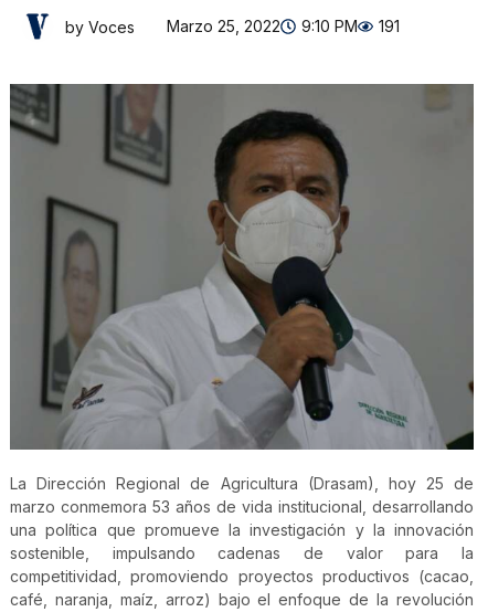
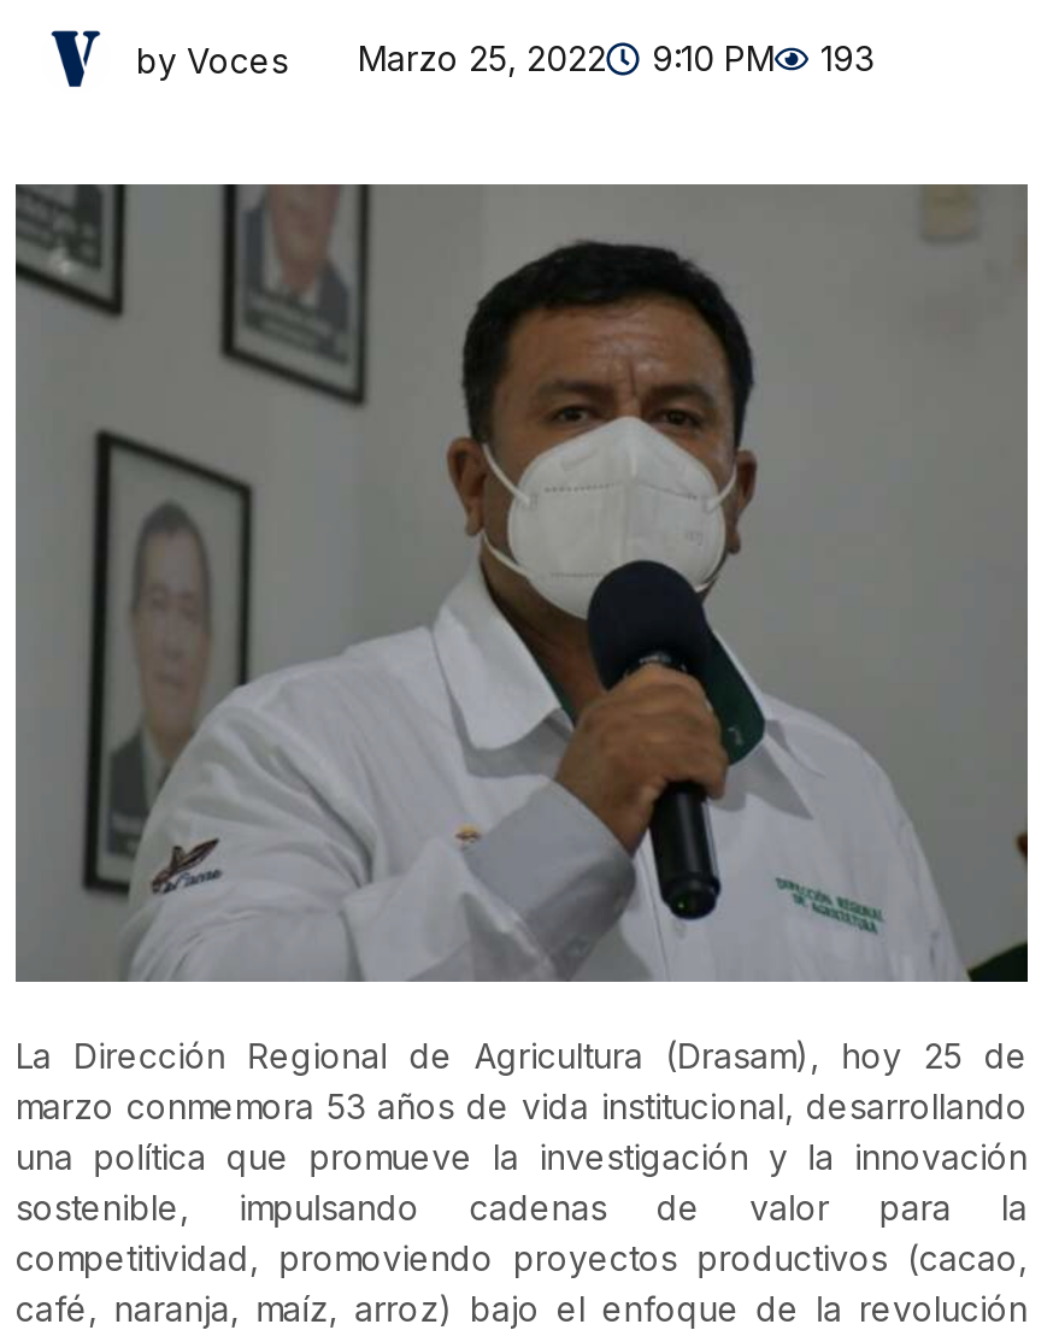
[65,17,400,36] by Voces Marzo 25, 2022 9:10 PM 191 -> [136,37,873,80] by Voces Marzo 25, 2022 9:10 PM 193

